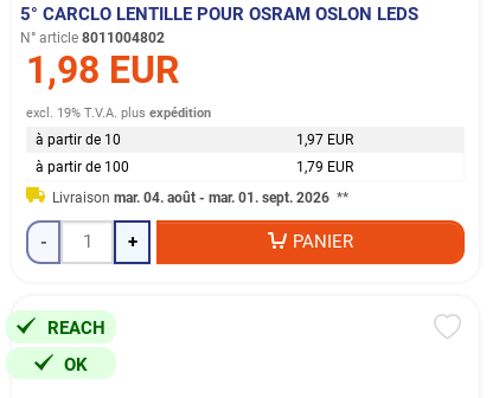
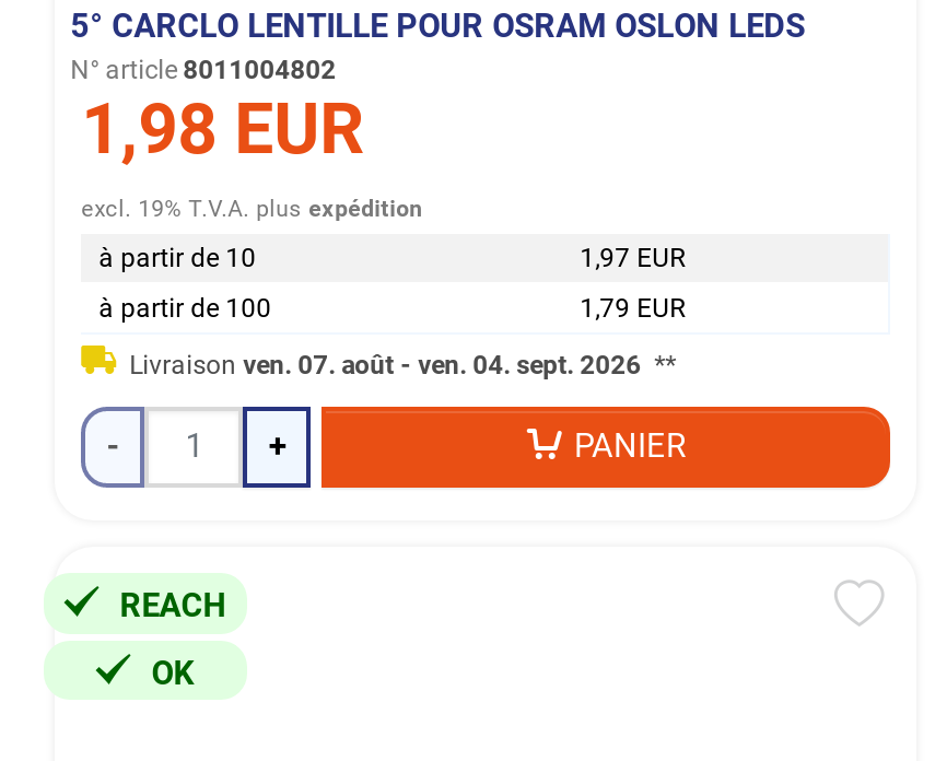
[52,189,349,206] Livraison mar. 04. août - mar. 01. sept. 2026 ** -> [129,349,676,379] Livraison ven. 07. août - ven. 04. sept. 2026 **

